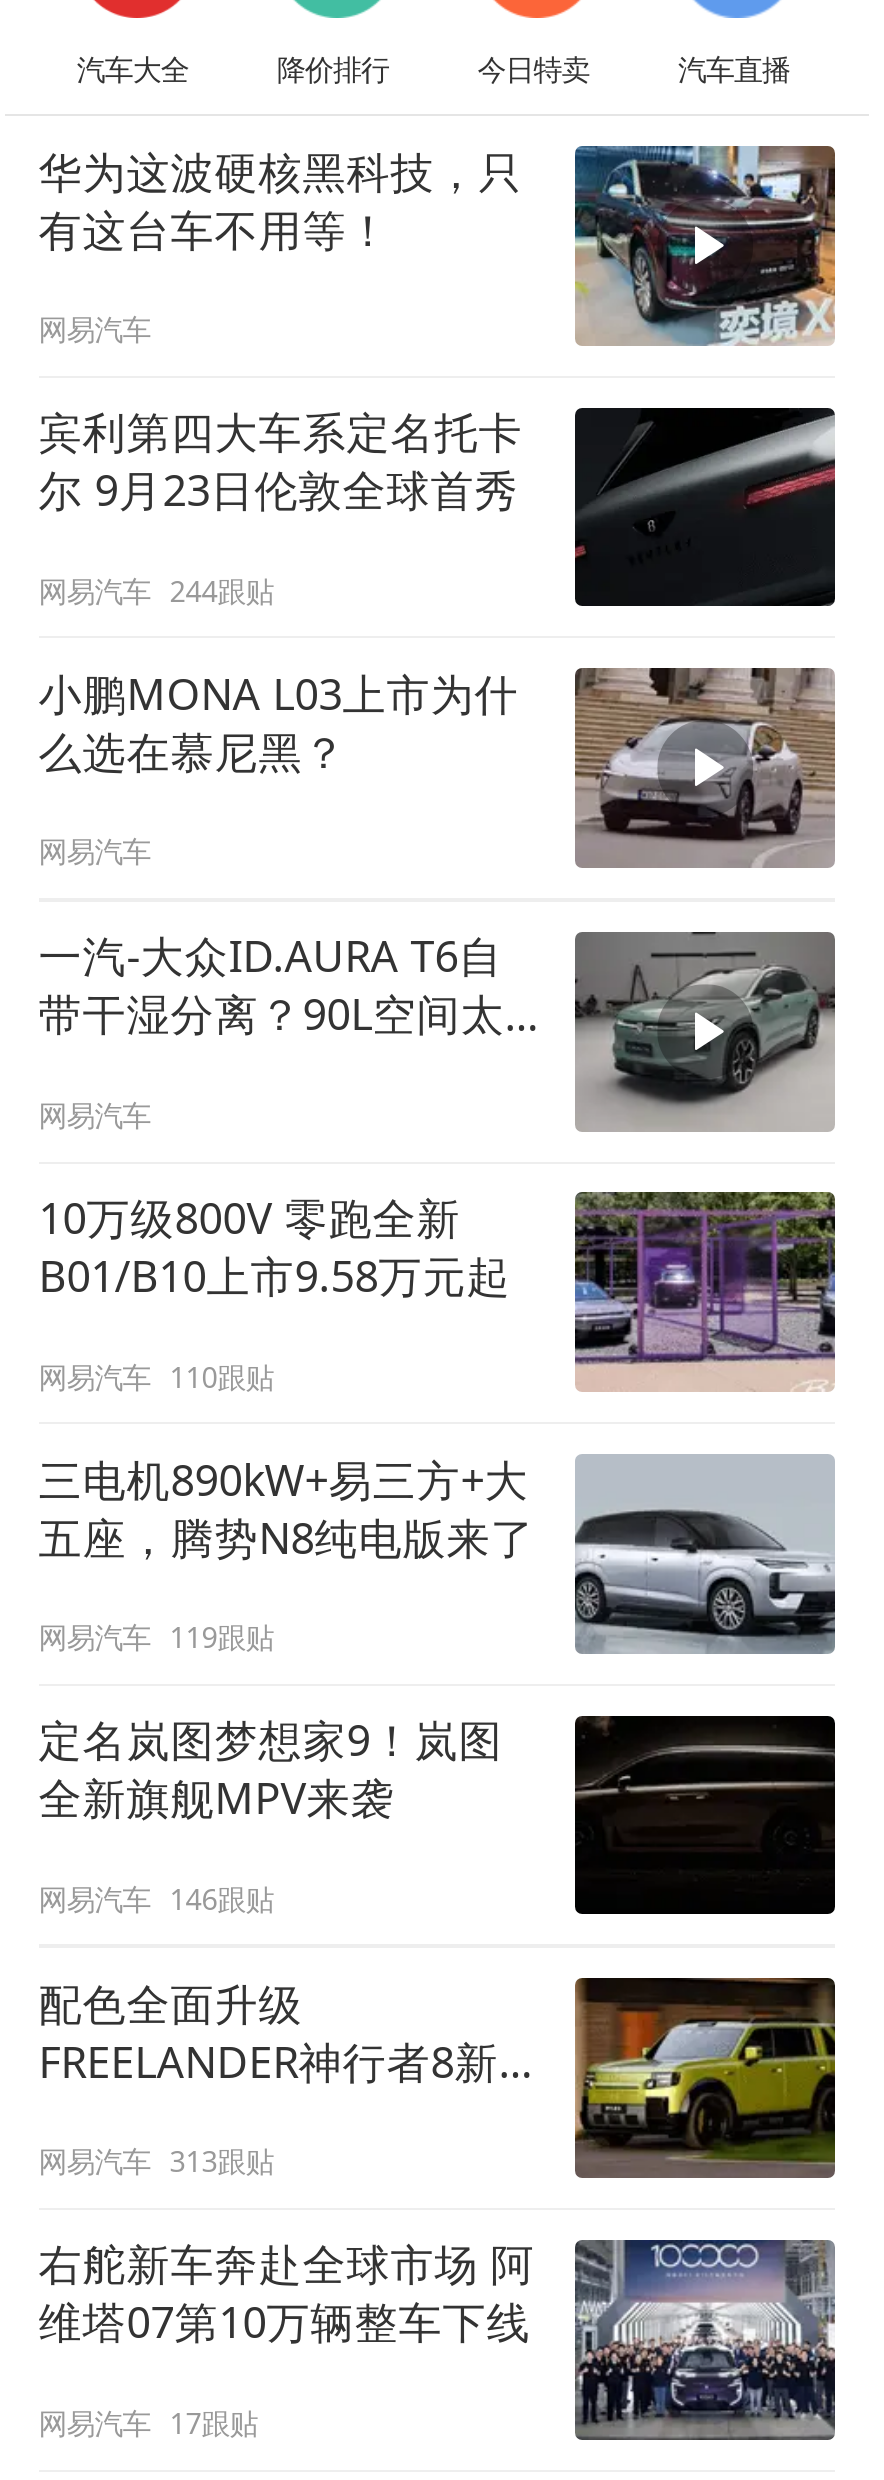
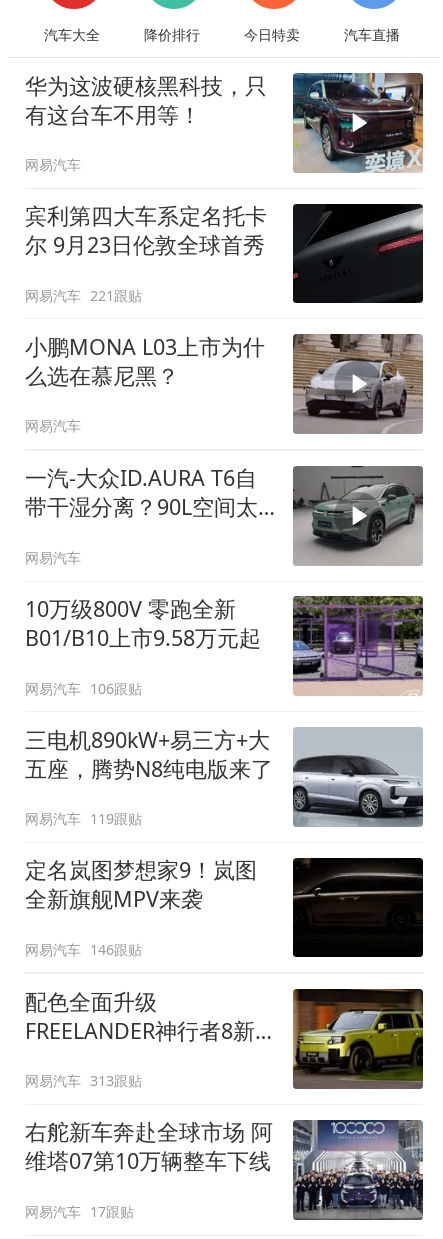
[38,571,274,609] 网易汽车 244跟贴 -> [25,286,142,305] 网易汽车 221跟贴
[38,1357,274,1395] 网易汽车 110跟贴 -> [25,679,142,698] 网易汽车 106跟贴

